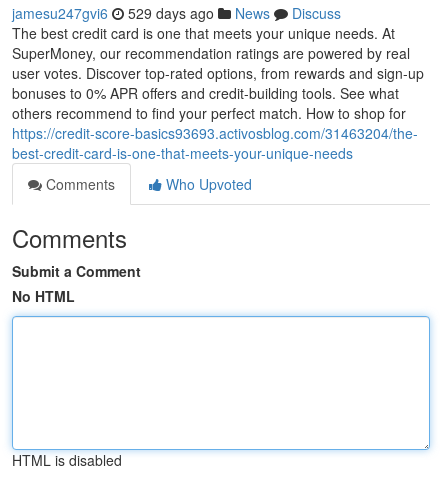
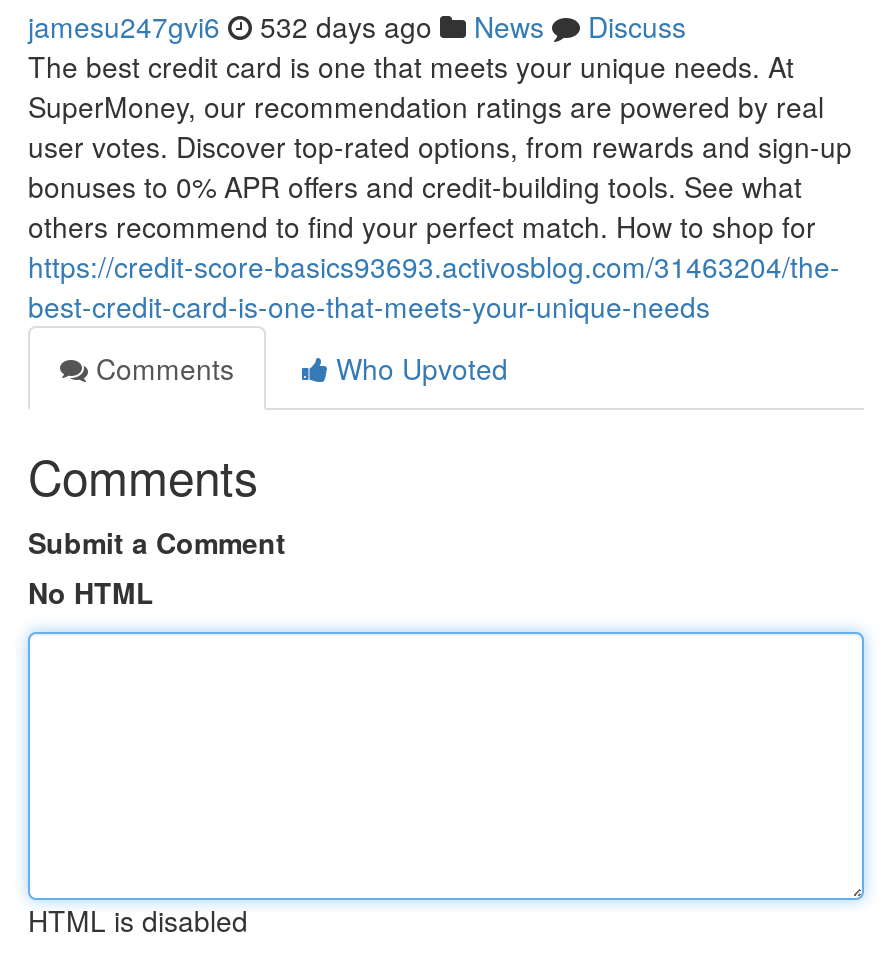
[12,3,341,23] jamesu247gvi6 529 days ago News Discuss -> [28,6,686,46] jamesu247gvi6 532 days ago News Discuss

